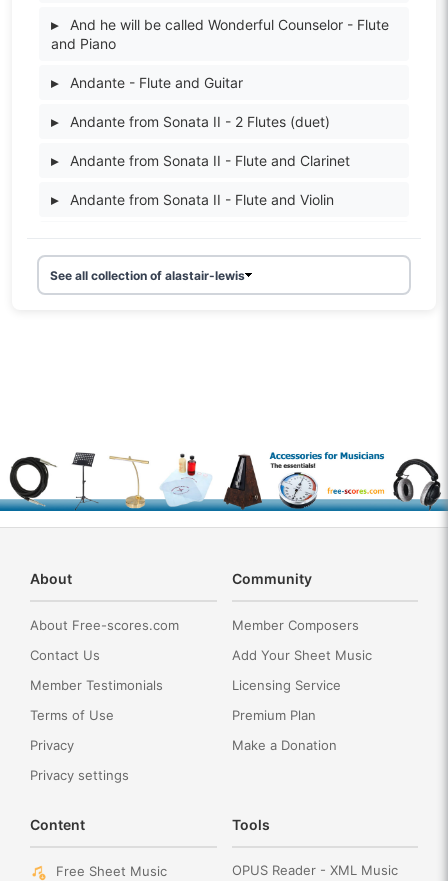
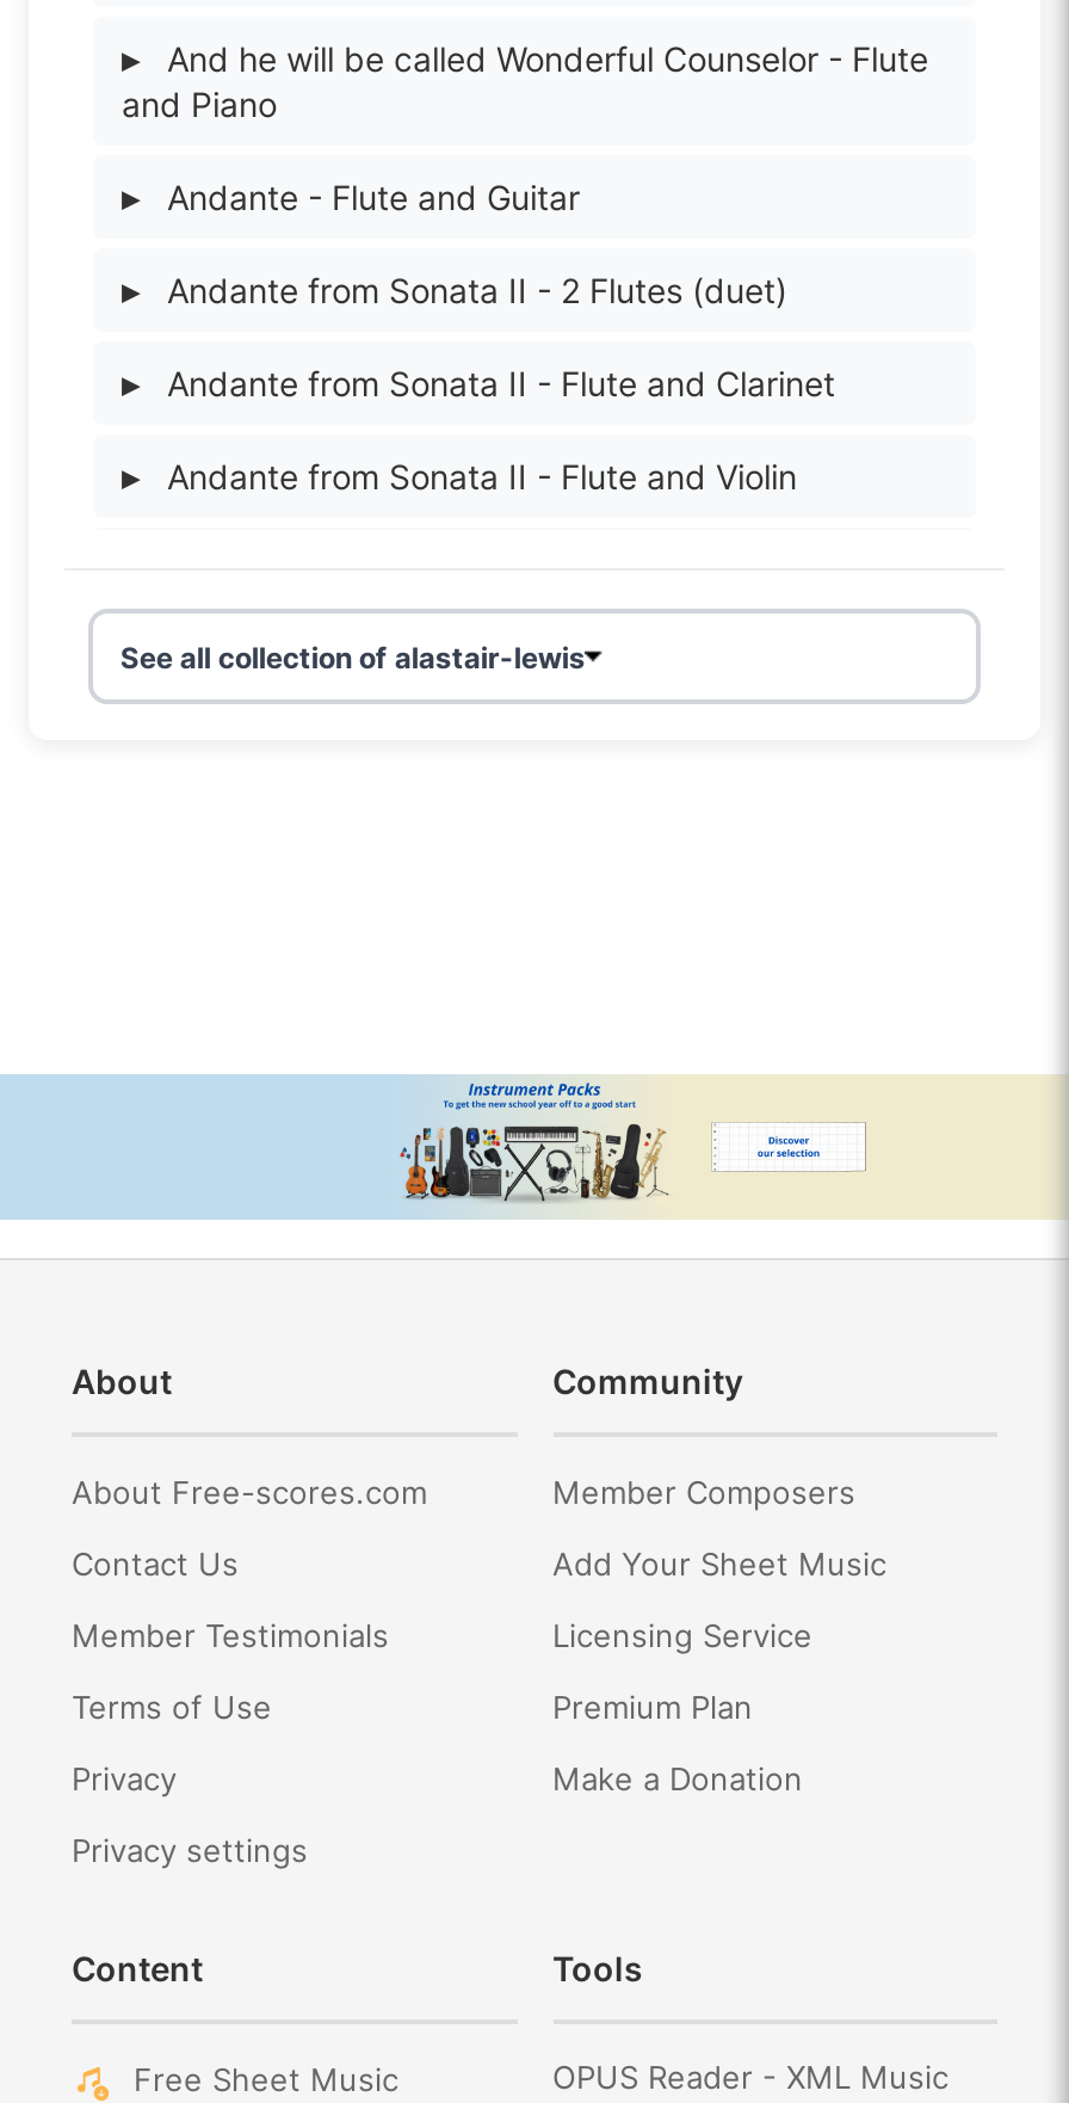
[3,451,445,512] [image] -> [7,1072,1062,1220] [image]

